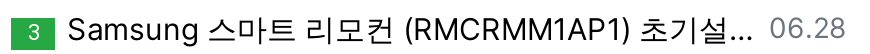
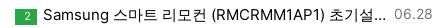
[28,19,38,45] 3 -> [23,9,28,22] 2

